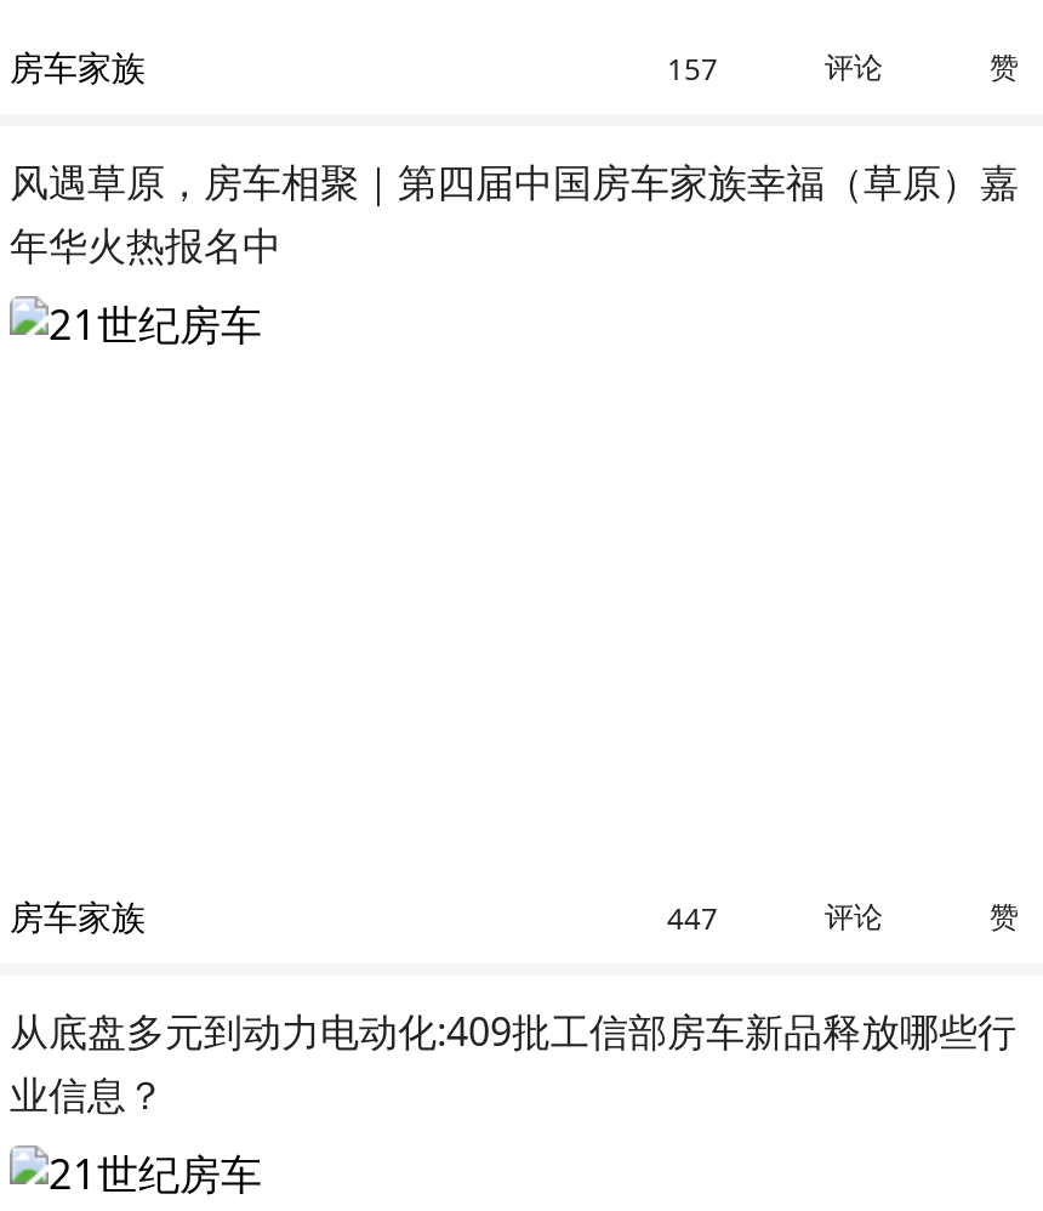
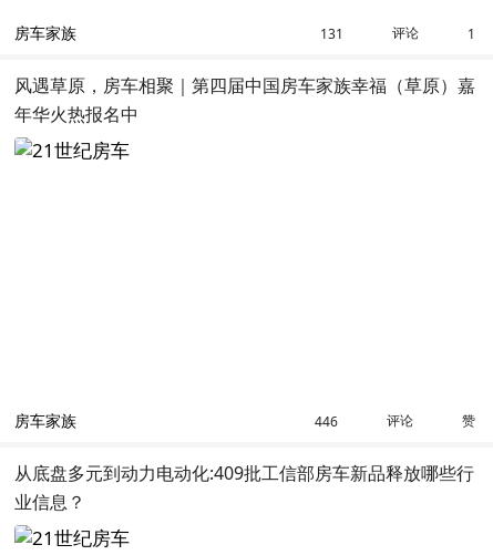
[667,47,718,89] 157 -> [320,24,343,43] 131
[990,46,1019,87] 赞 -> [468,24,475,43] 1
[667,897,718,938] 447 -> [315,412,338,430] 446

